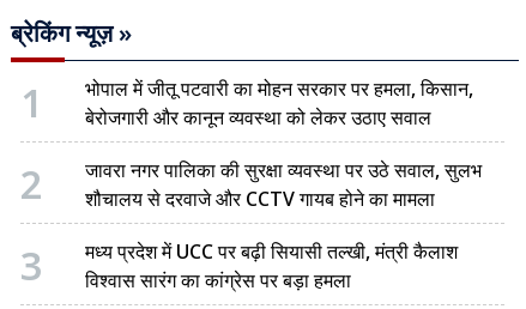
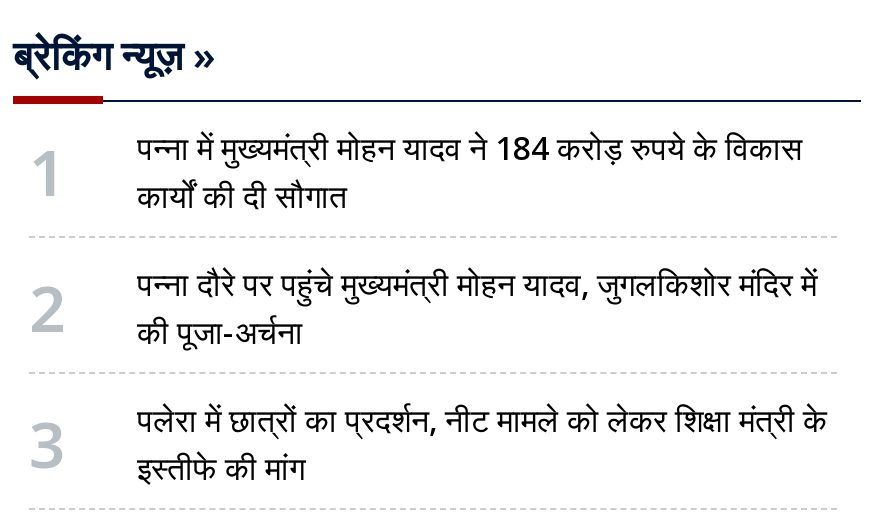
[85,75,473,132] भोपाल में जीतू पटवारी का मोहन सरकार पर हमला, किसान, | बेरोजगारी और कानून व्यवस्था को लेकर उठाए सवाल -> [137,125,803,221] पन्ना में मुख्यमंत्री मोहन यादव ने 184 करोड़ रुपये के विकास | कार्यों की दी सौगात
[85,156,482,214] जावरा नगर पालिका की सुरक्षा व्यवस्था पर उठे सवाल, सुलभ | शौचालय से दरवाजे और CCTV गायब होने का मामला -> [137,261,817,357] पन्ना दौरे पर पहुंचे मुख्यमंत्री मोहन यादव, जुगलकिशोर मंदिर में | की पूजा-अर्चना
[85,238,458,295] मध्य प्रदेश में UCC पर बढ़ी सियासी तल्खी, मंत्री कैलाश | विश्वास सारंग का कांग्रेस पर बड़ा हमला -> [137,397,827,493] पलेरा में छात्रों का प्रदर्शन, नीट मामले को लेकर शिक्षा मंत्री के | इस्तीफे की मांग

